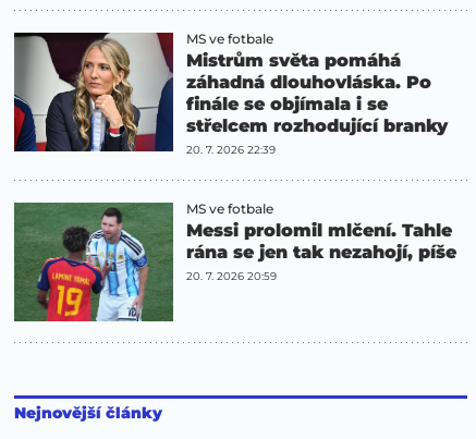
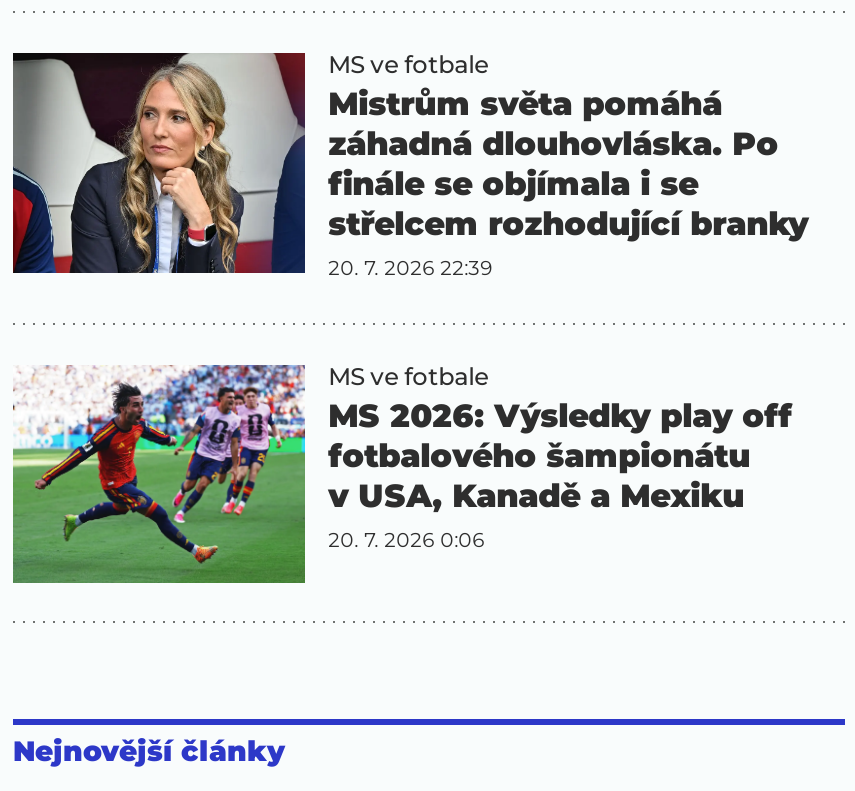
[13,202,456,322] [image] | Messi prolomil mlčení. Tahle | rána se jen tak nezahojí, píše | 20. 7. 2026 20:59 -> [13,364,792,586] [image] | MS 2026: Výsledky play off | fotbalového šampionátu | v USA, Kanadě a Mexiku | 20. 7. 2026 0:06

